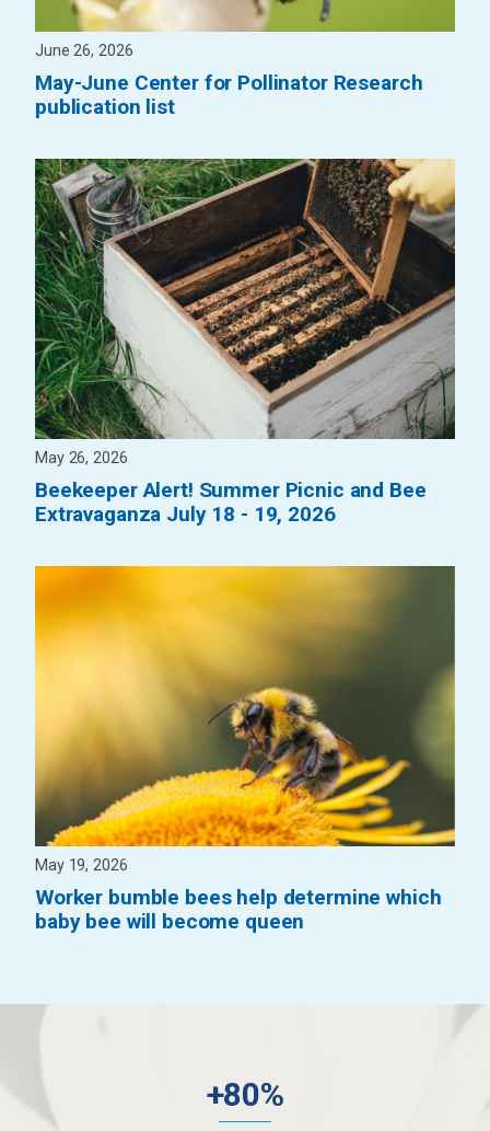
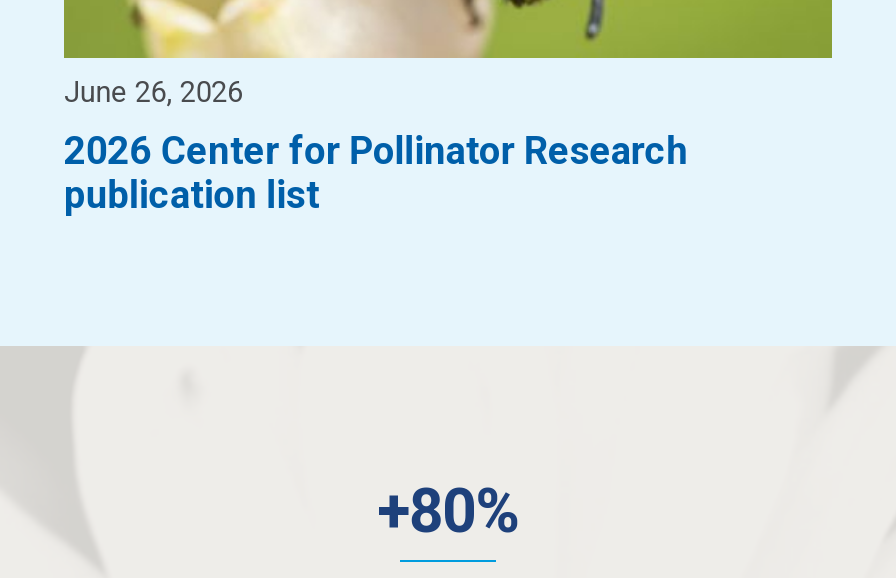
[35,70,423,95] May-June Center for Pollinator Research -> [64,128,688,174] 2026 Center for Pollinator Research
[34,158,456,526] [image] | May 26, 2026 | Beekeeper Alert! Summer Picnic and Bee | Extravaganza July 18 - 19, 2026 -> none
[34,565,455,934] [image] | May 19, 2026 | Worker bumble bees help determine which | baby bee will become queen -> none

